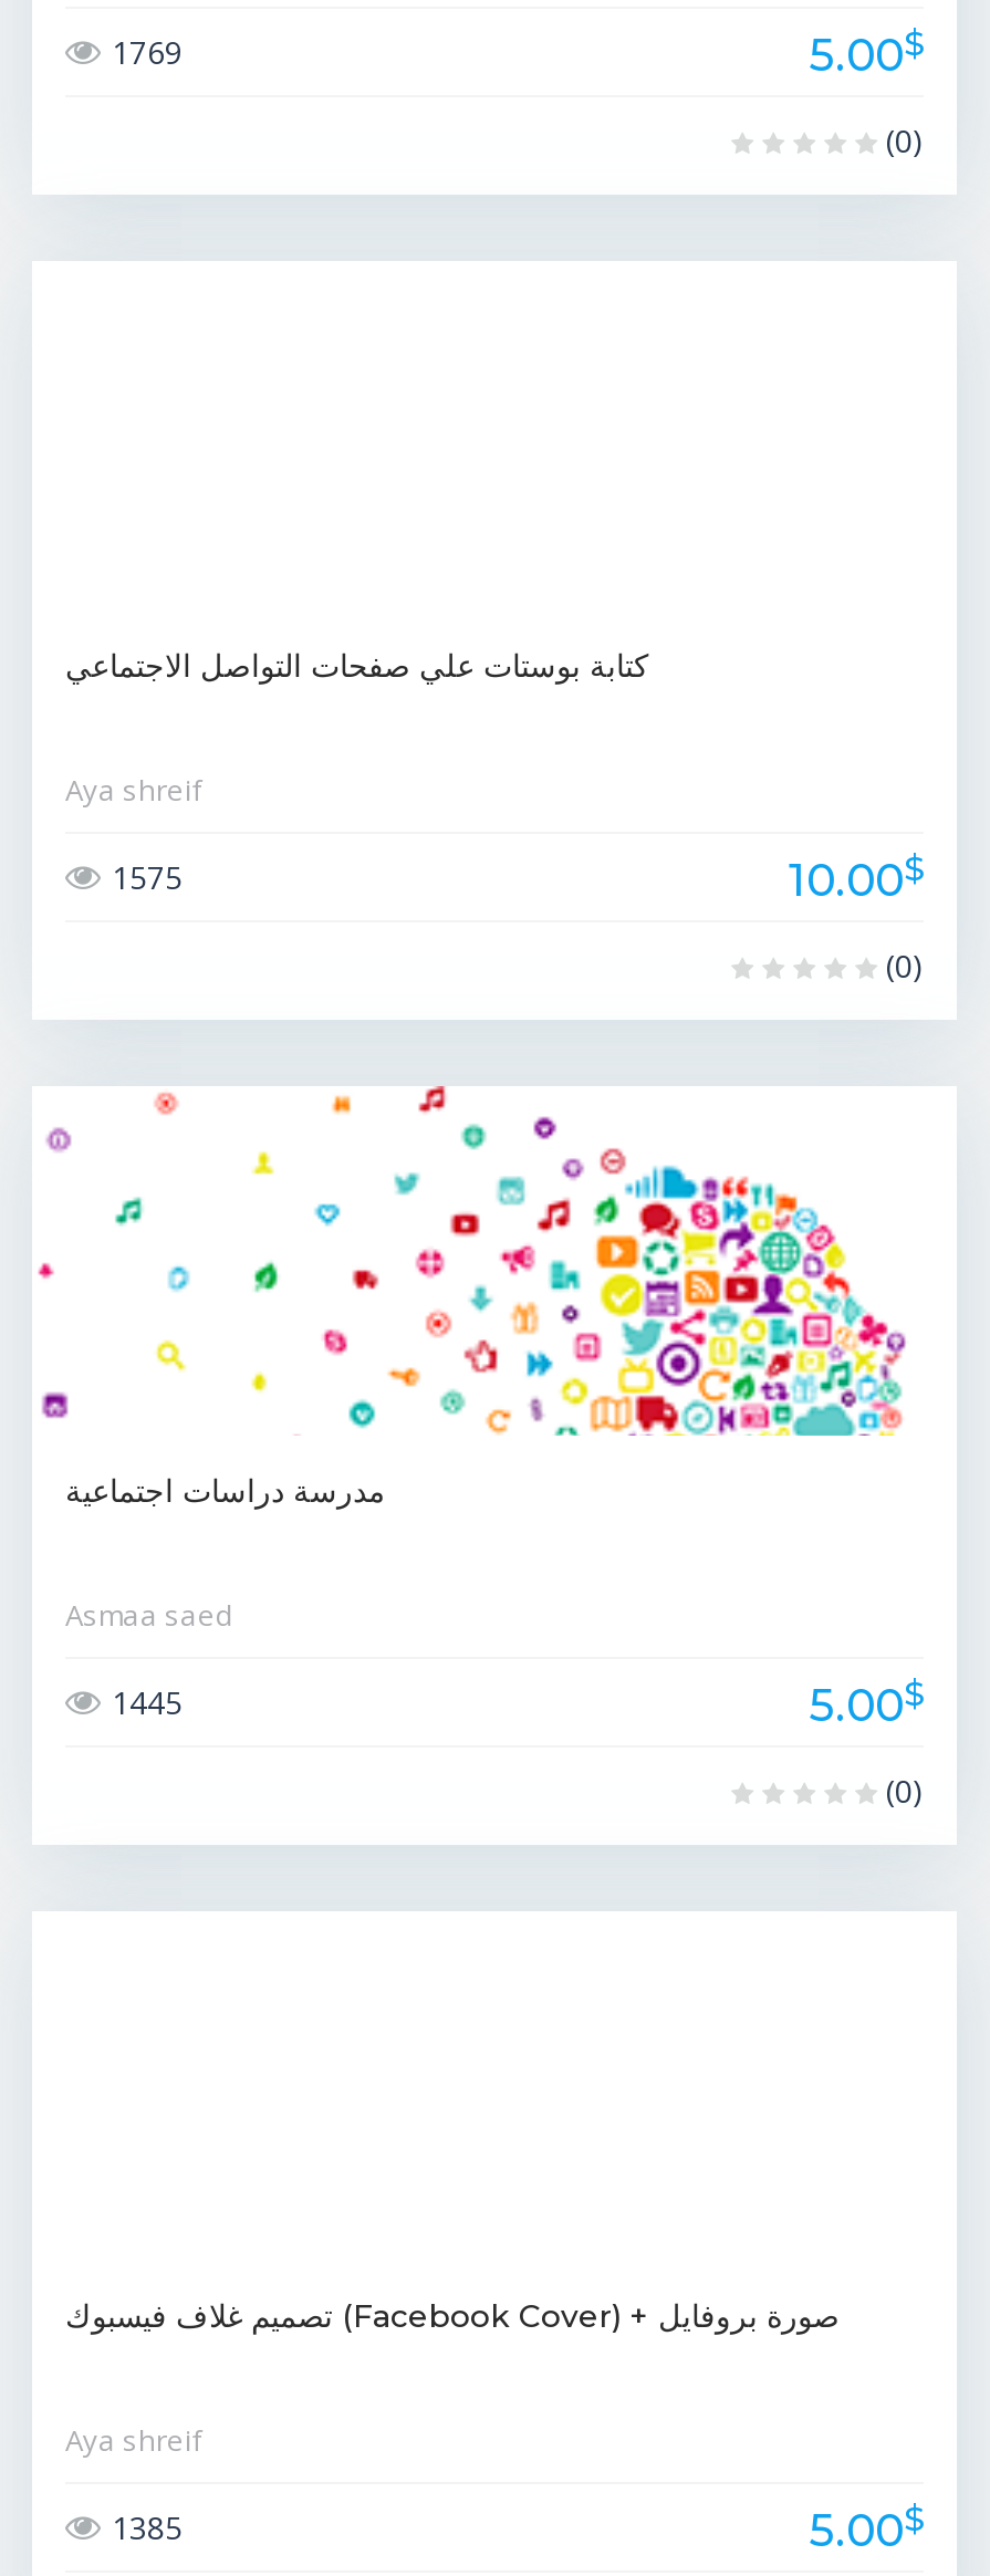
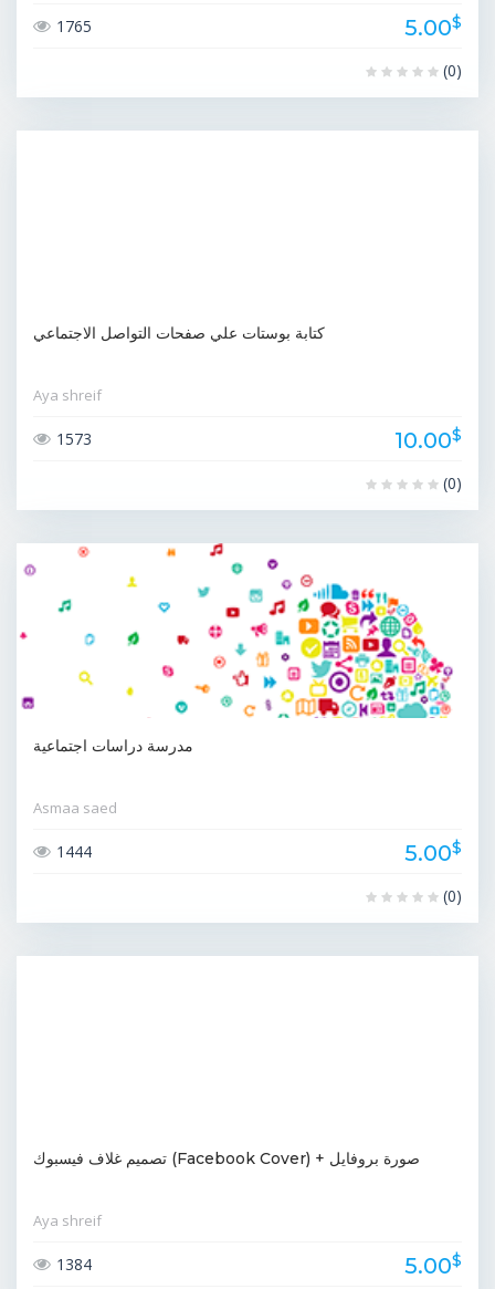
[112,31,183,73] 1769 -> [56,15,92,37] 1765
[112,856,183,898] 1575 -> [56,428,92,449] 1573
[112,1681,183,1723] 1445 -> [56,841,92,862] 1444
[112,2506,183,2548] 1385 -> [56,1254,92,1275] 1384

